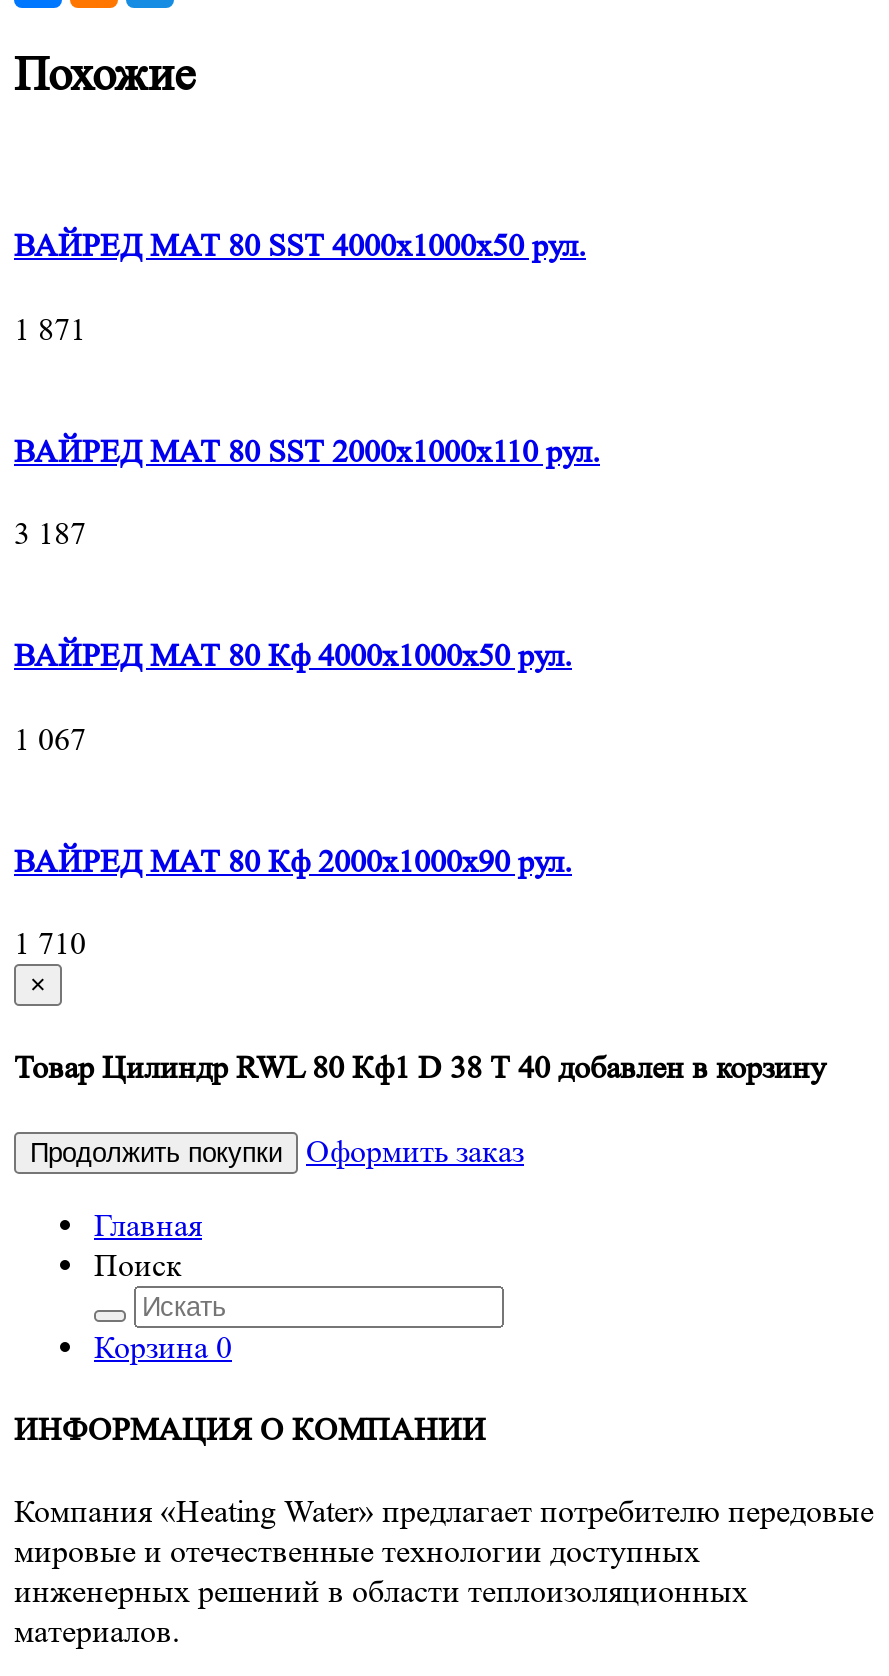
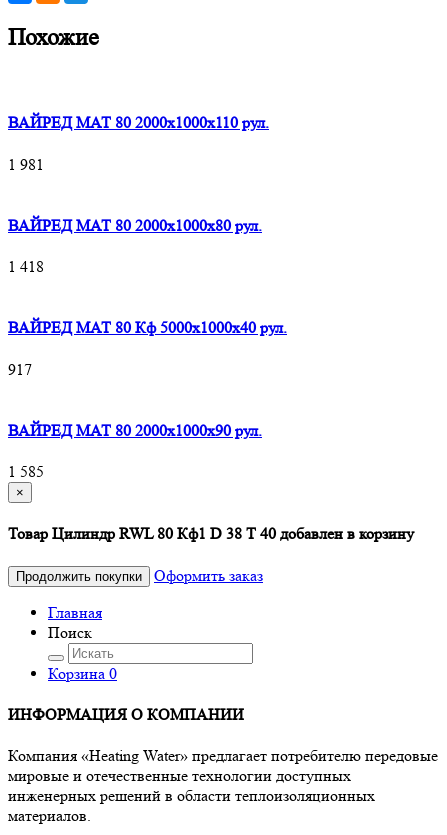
[14,227,586,265] ВАЙРЕД МАТ 80 SST 4000x1000x50 рул. -> [8,113,269,132] ВАЙРЕД МАТ 80 2000x1000x110 рул.
[14,309,86,347] 1 871 -> [8,155,44,174] 1 981
[14,432,600,470] ВАЙРЕД МАТ 80 SST 2000x1000x110 рул. -> [8,216,262,235] ВАЙРЕД МАТ 80 2000x1000x80 рул.
[14,514,86,552] 3 187 -> [8,257,44,276] 1 418
[14,637,572,675] ВАЙРЕД МАТ 80 Кф 4000x1000x50 рул. -> [8,318,287,337] ВАЙРЕД МАТ 80 Кф 5000x1000x40 рул.
[14,719,86,757] 1 067 -> [8,360,32,379] 917
[14,842,572,880] ВАЙРЕД МАТ 80 Кф 2000x1000x90 рул. -> [8,421,262,440] ВАЙРЕД МАТ 80 2000x1000x90 рул.
[14,924,86,962] 1 710 -> [8,462,44,481] 1 585

